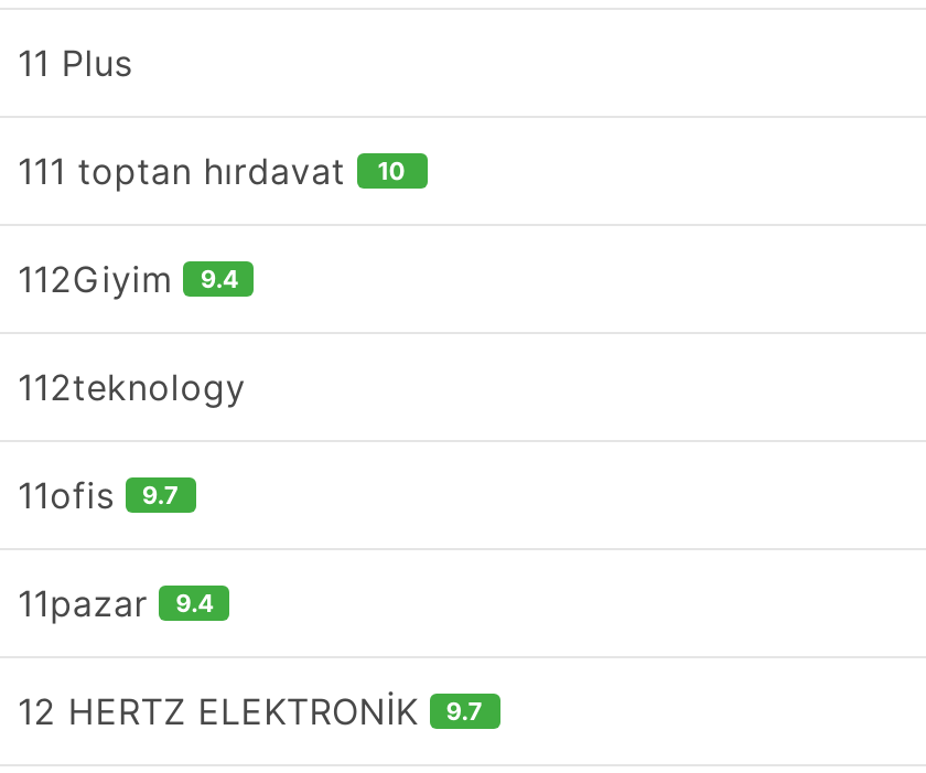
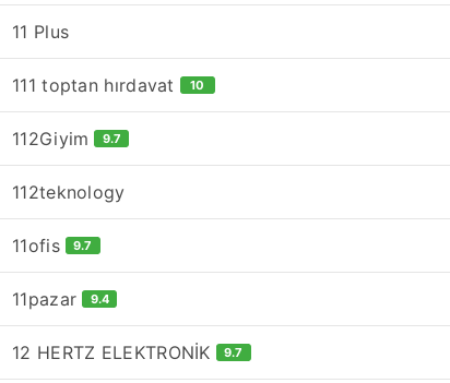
[18,257,238,301] 112Giyim 9.4 -> [12,128,121,149] 112Giyim 9.7

